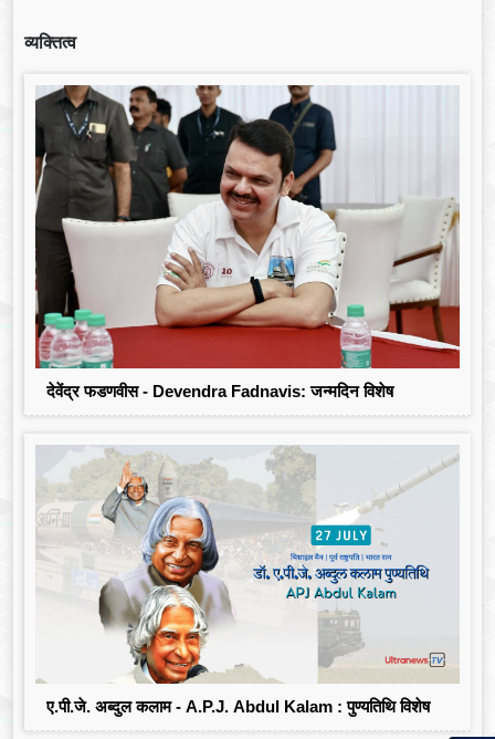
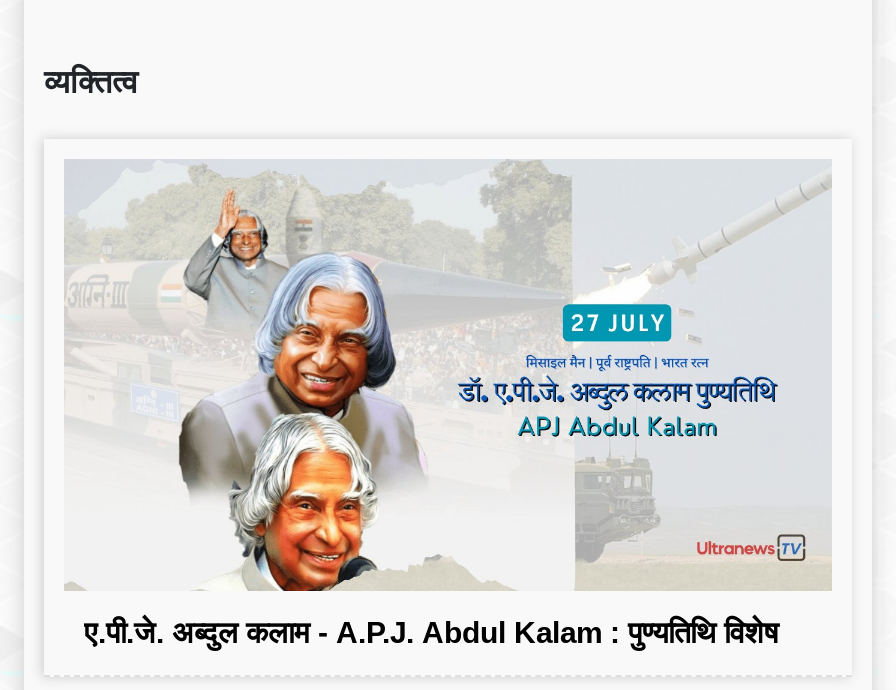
[34,84,461,401] [image] | देवेंद्र फडणवीस - Devendra Fadnavis: जन्मदिन विशेष -> none

